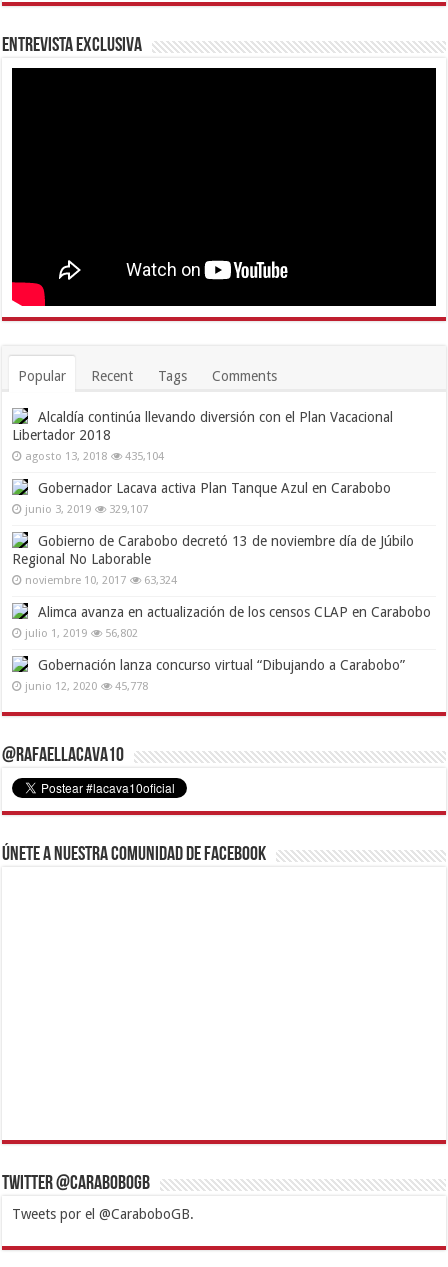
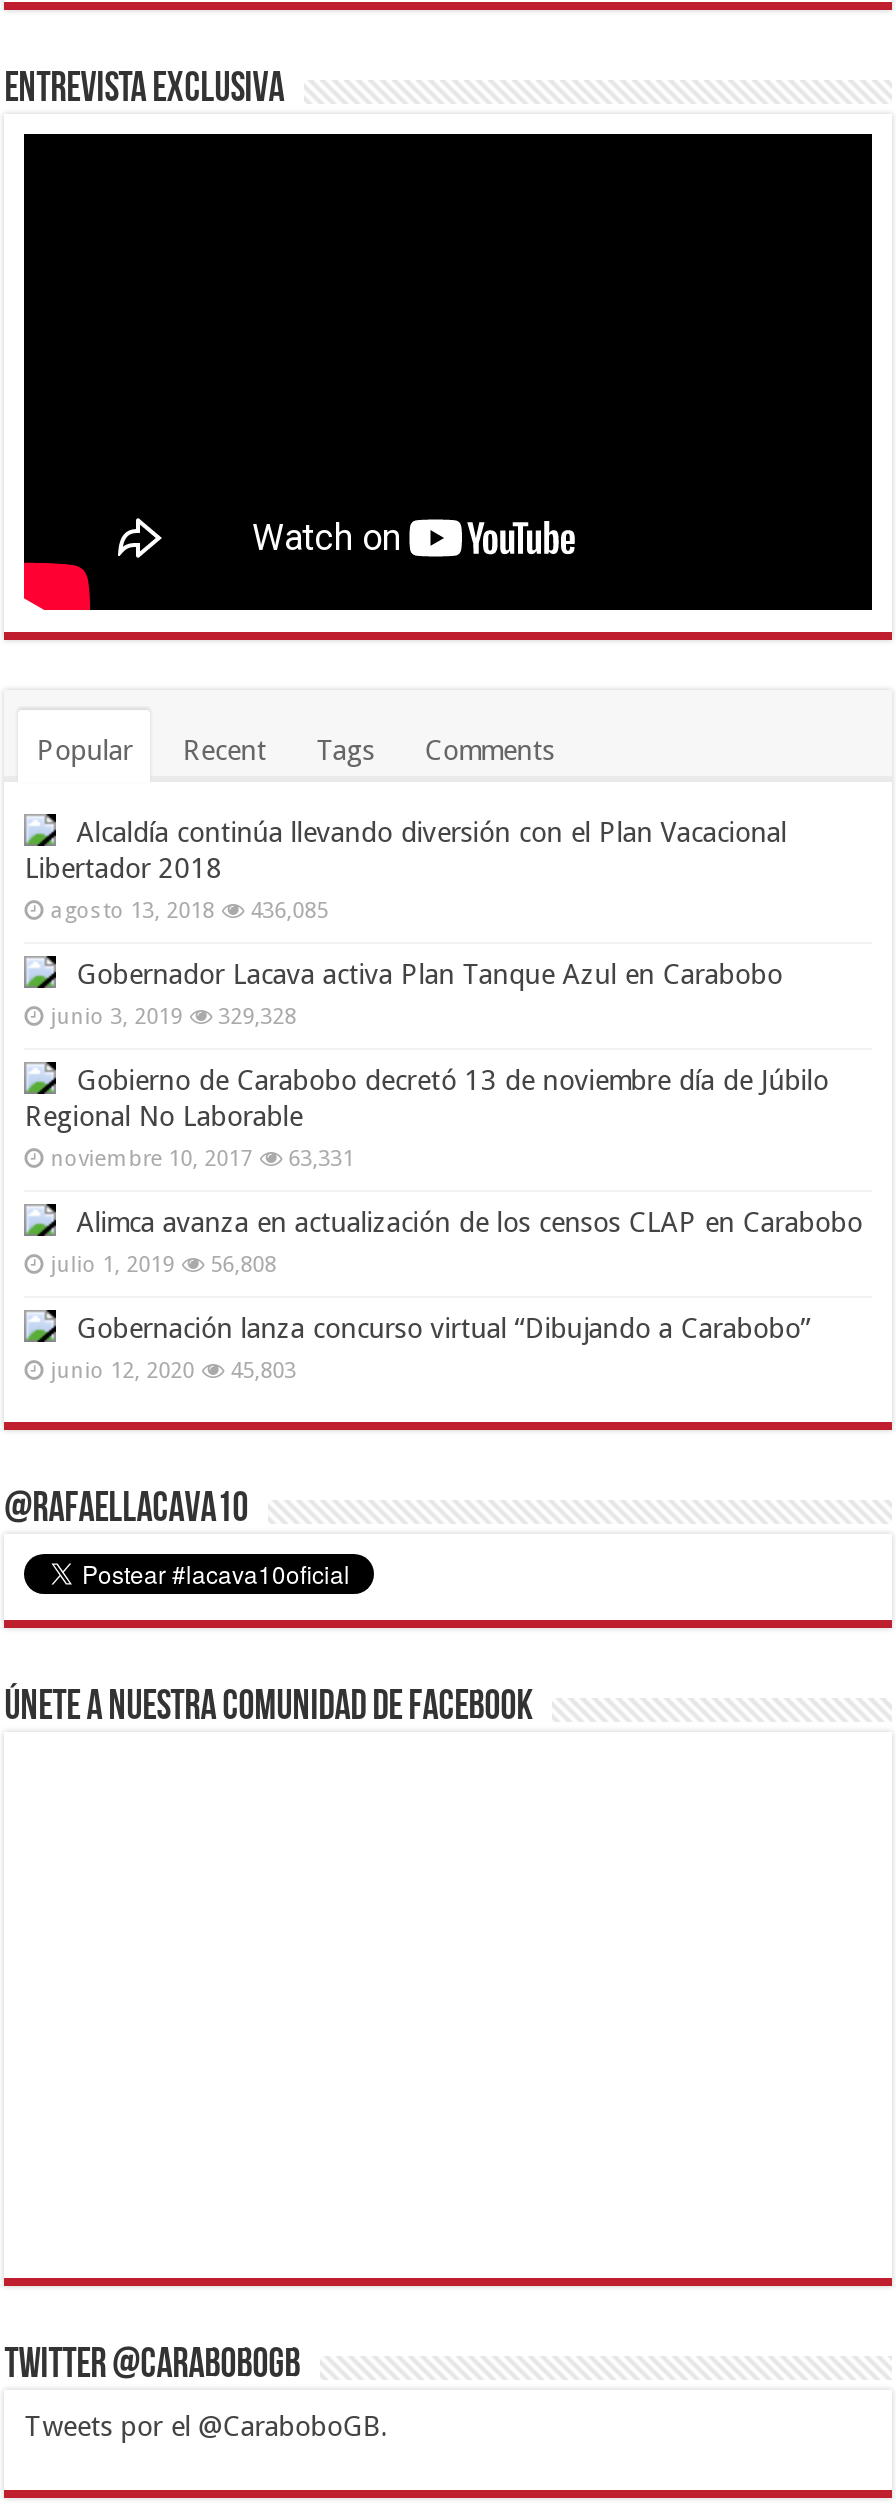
[25,450,164,463] agosto 13, 2018 435,104 -> [50,897,328,923] agosto 13, 2018 436,085
[25,503,148,516] junio 3, 2019 329,107 -> [50,1003,296,1029] junio 3, 2019 329,328
[25,574,177,587] noviembre 10, 2017 63,324 -> [50,1145,354,1171] noviembre 10, 2017 63,331
[25,627,138,640] julio 1, 2019 56,802 -> [50,1251,276,1277] julio 1, 2019 56,808
[25,680,148,693] junio 12, 2020 45,778 -> [50,1357,296,1383] junio 12, 2020 45,803

